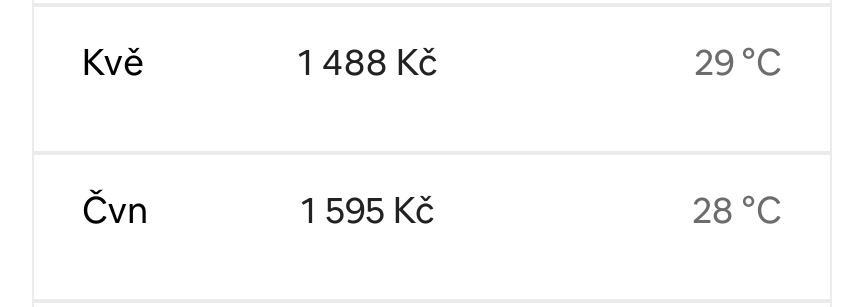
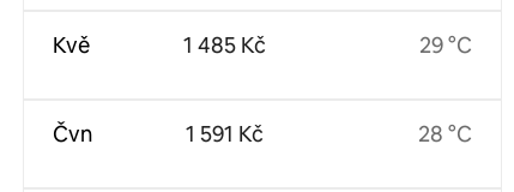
[298,40,438,86] 1 488 Kč -> [183,32,265,59] 1 485 Kč
[301,188,435,234] 1 595 Kč -> [185,120,263,148] 1 591 Kč

